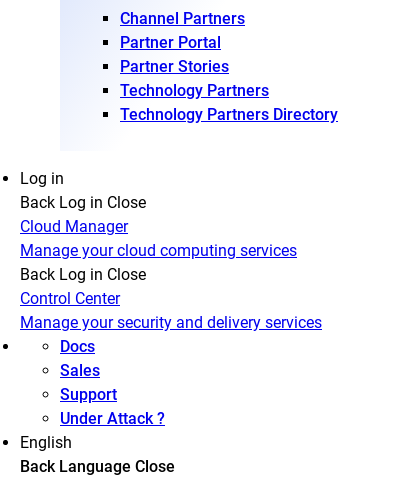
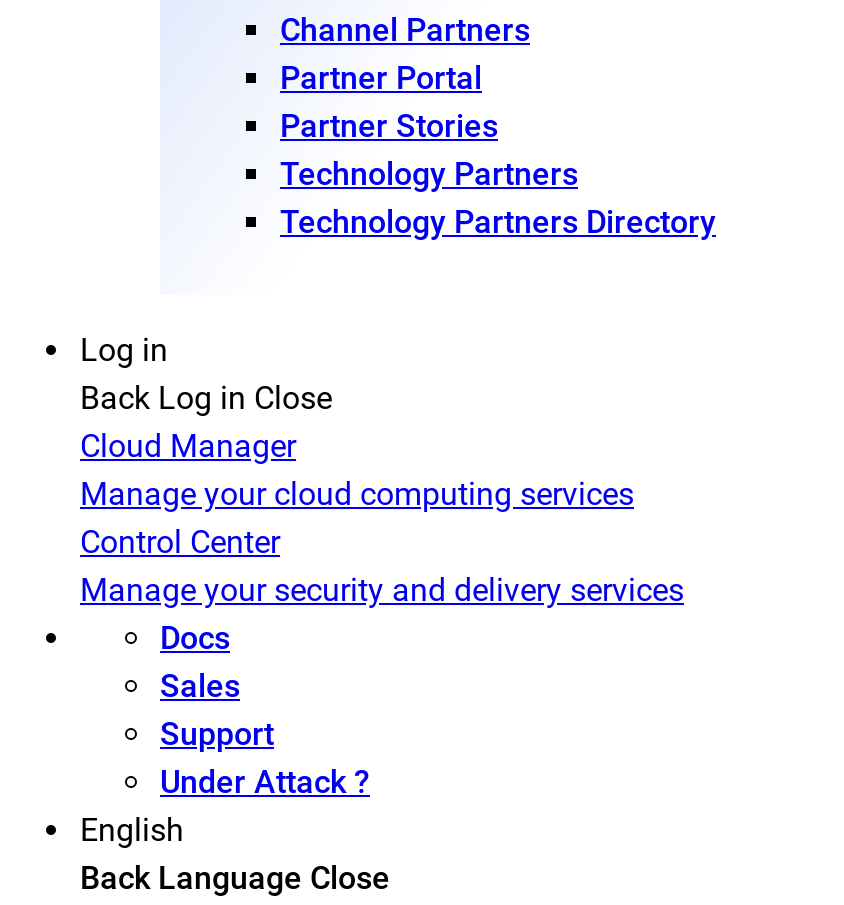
[20,265,146,284] Back Log in Close -> none

